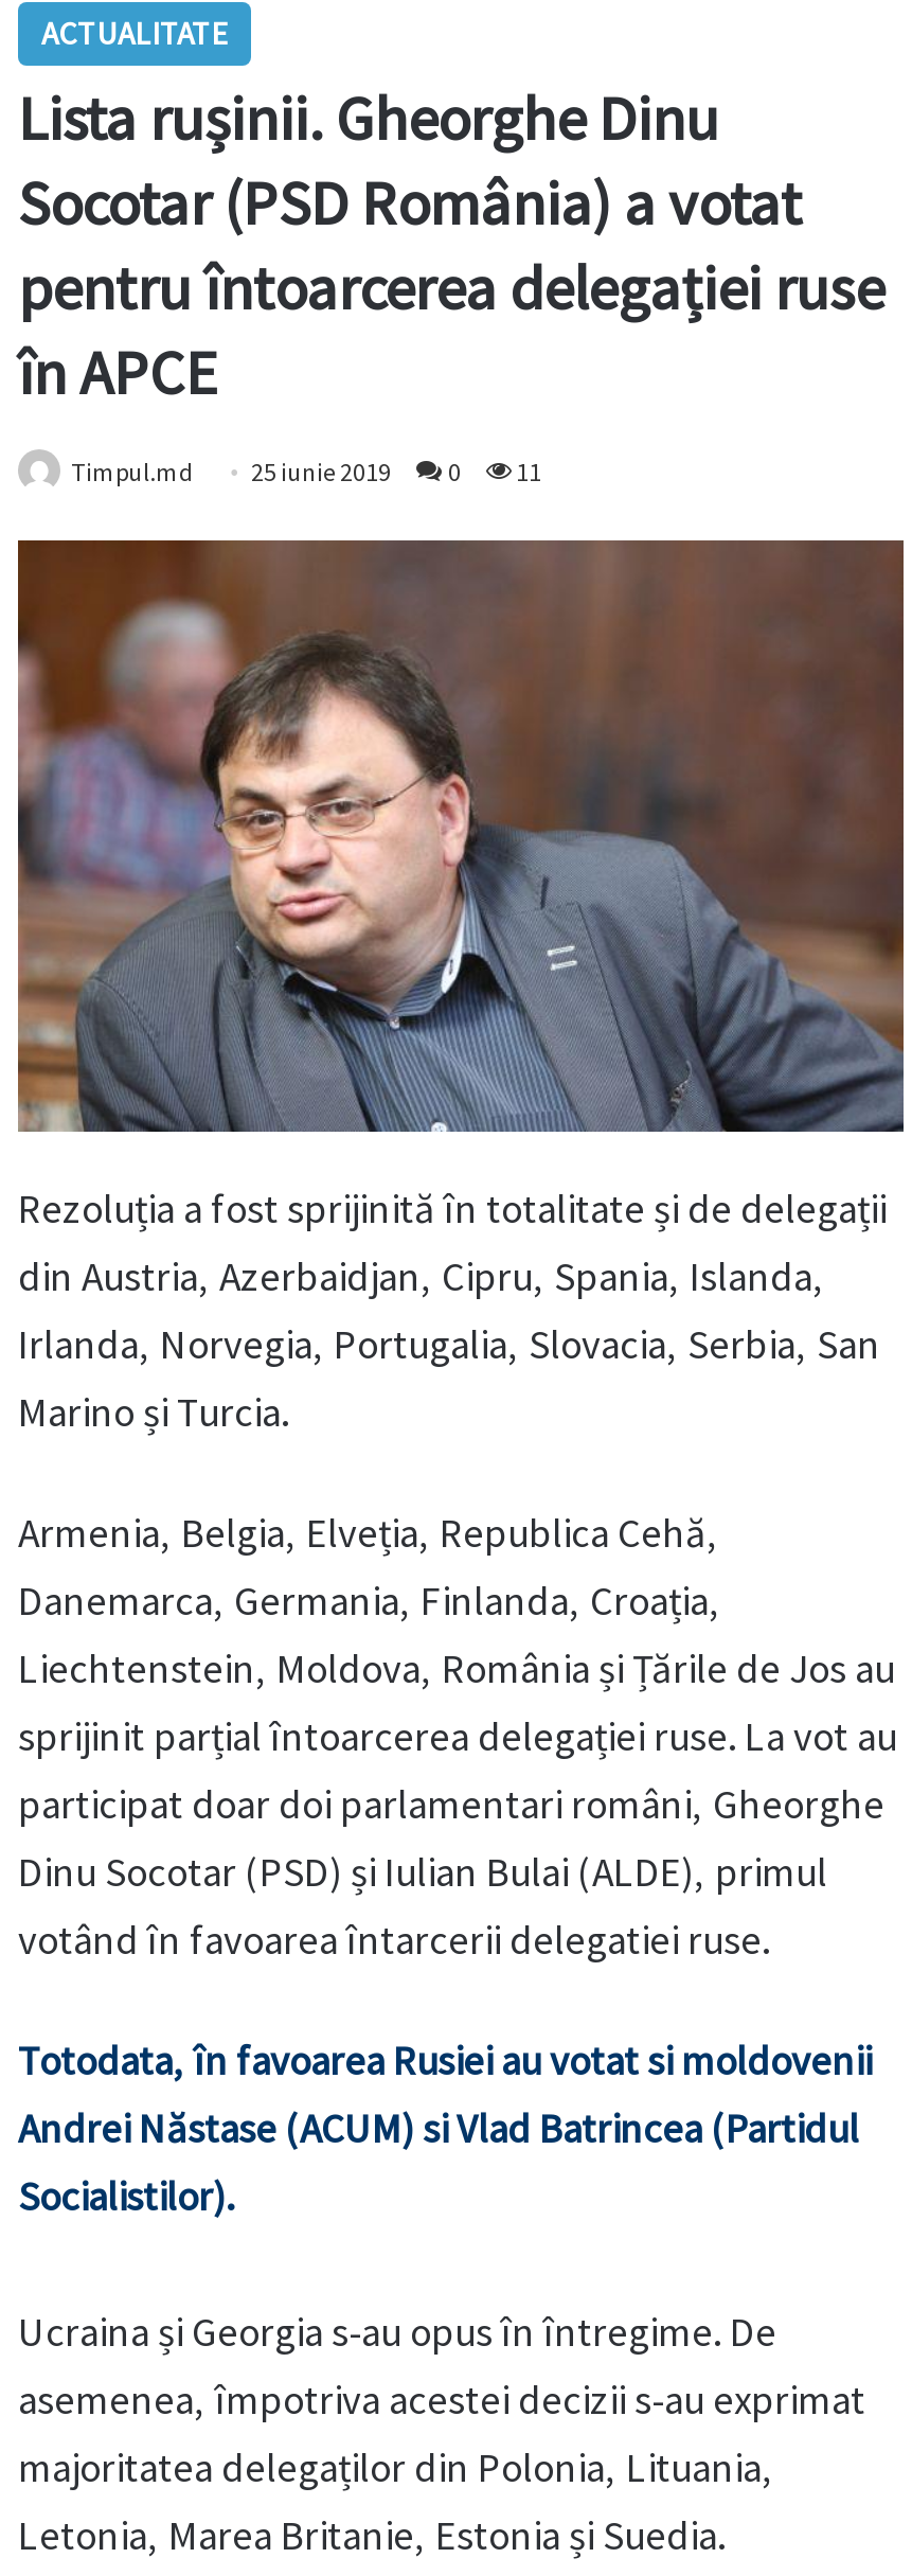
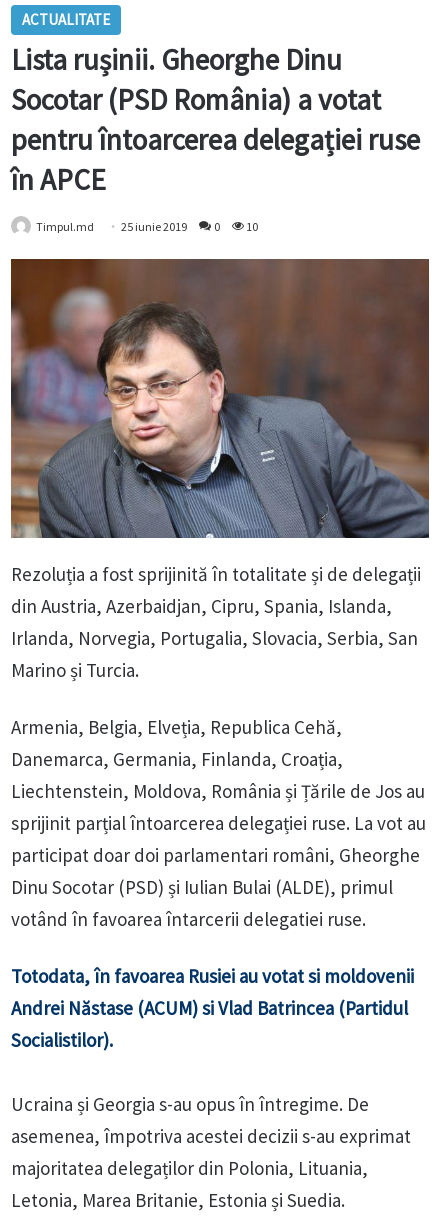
[71,456,541,488] Timpul.md 25 iunie 2019 0 11 -> [36,219,258,234] Timpul.md 25 iunie 2019 0 10

